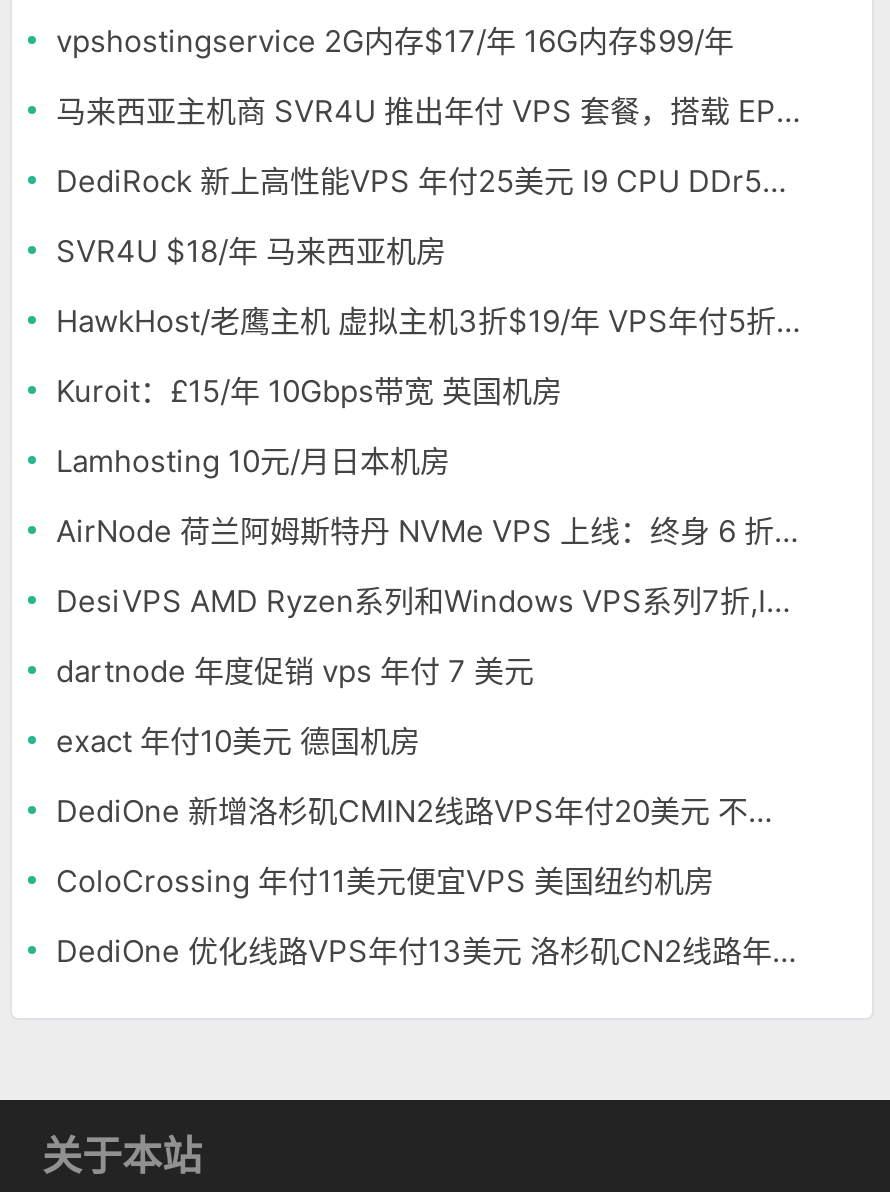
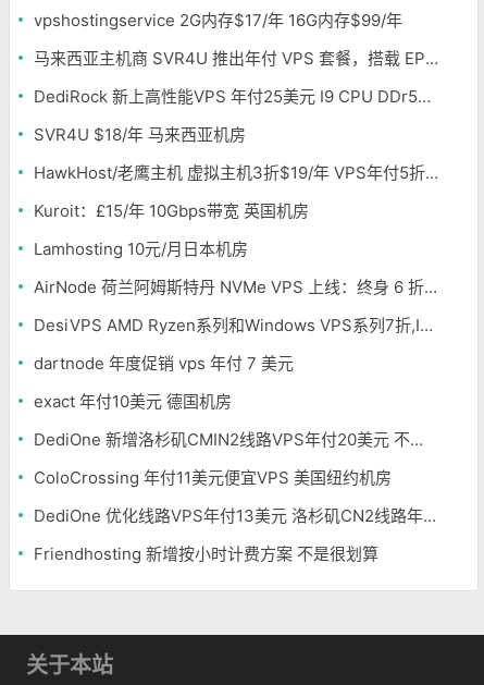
none -> [34,543,378,564] Friendhosting 新增按小时计费方案 不是很划算

